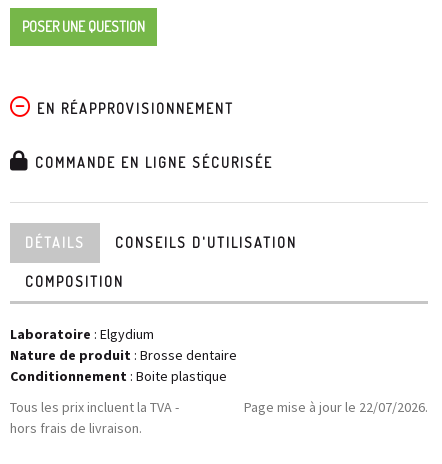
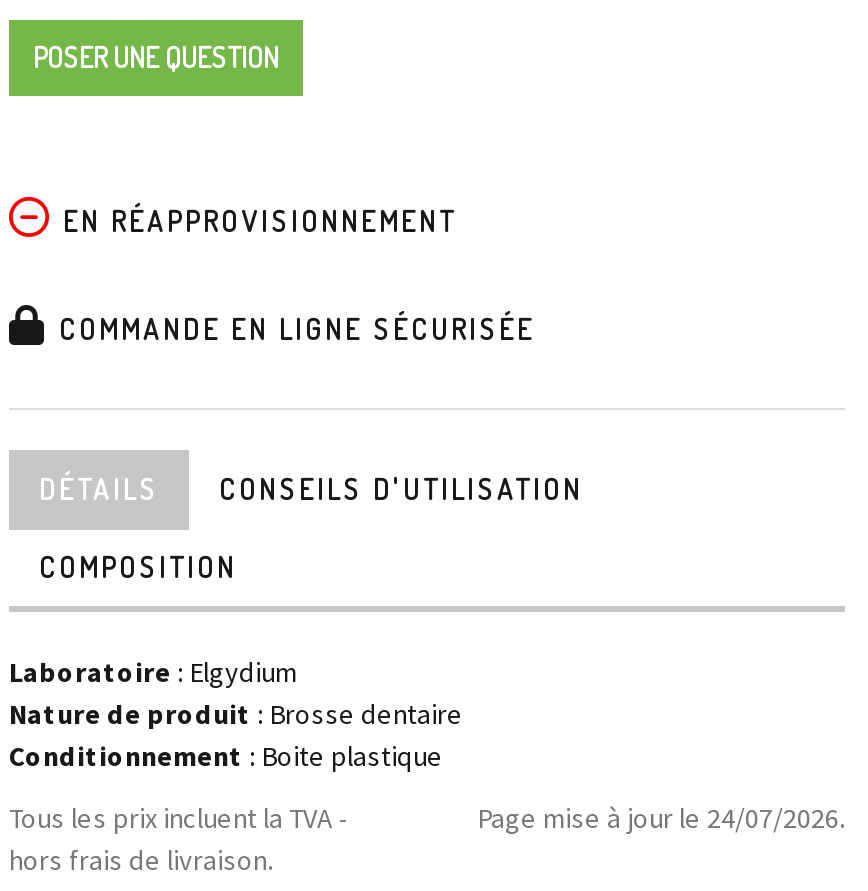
[244,398,428,416] Page mise à jour le 22/07/2026. -> [477,800,845,836] Page mise à jour le 24/07/2026.

